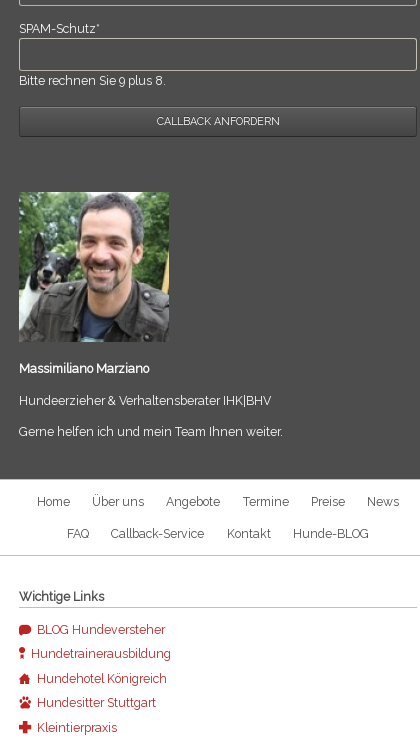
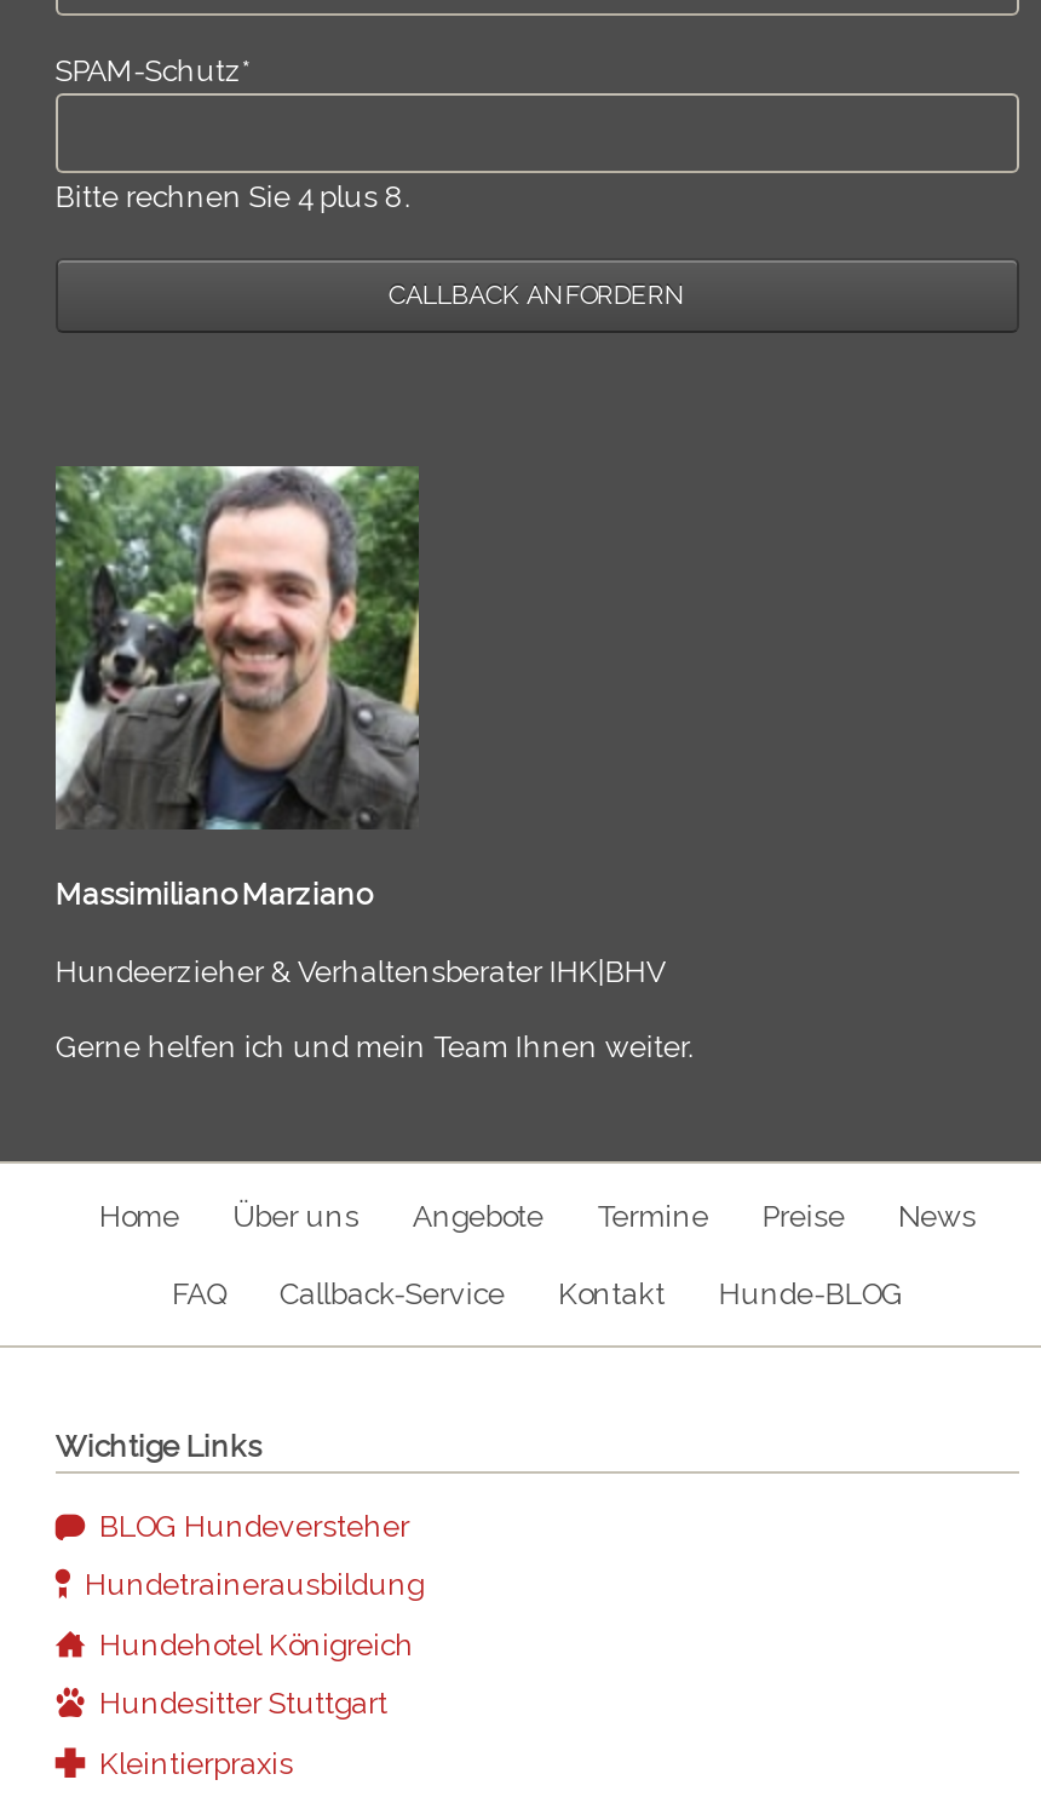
[19,73,166,88] Bitte rechnen Sie 9 plus 8. -> [55,178,411,214] Bitte rechnen Sie 4 plus 8.

